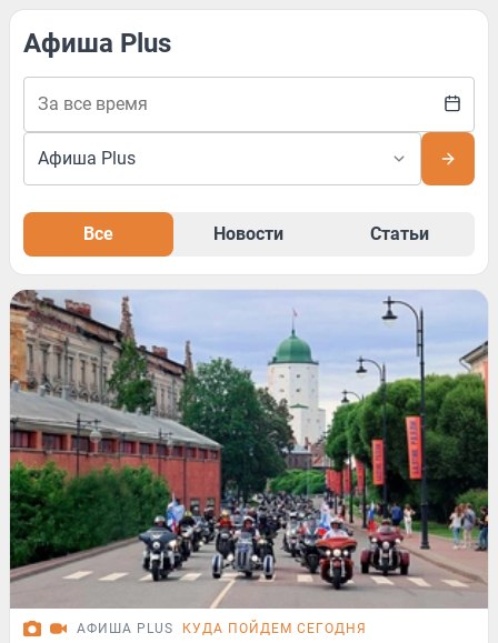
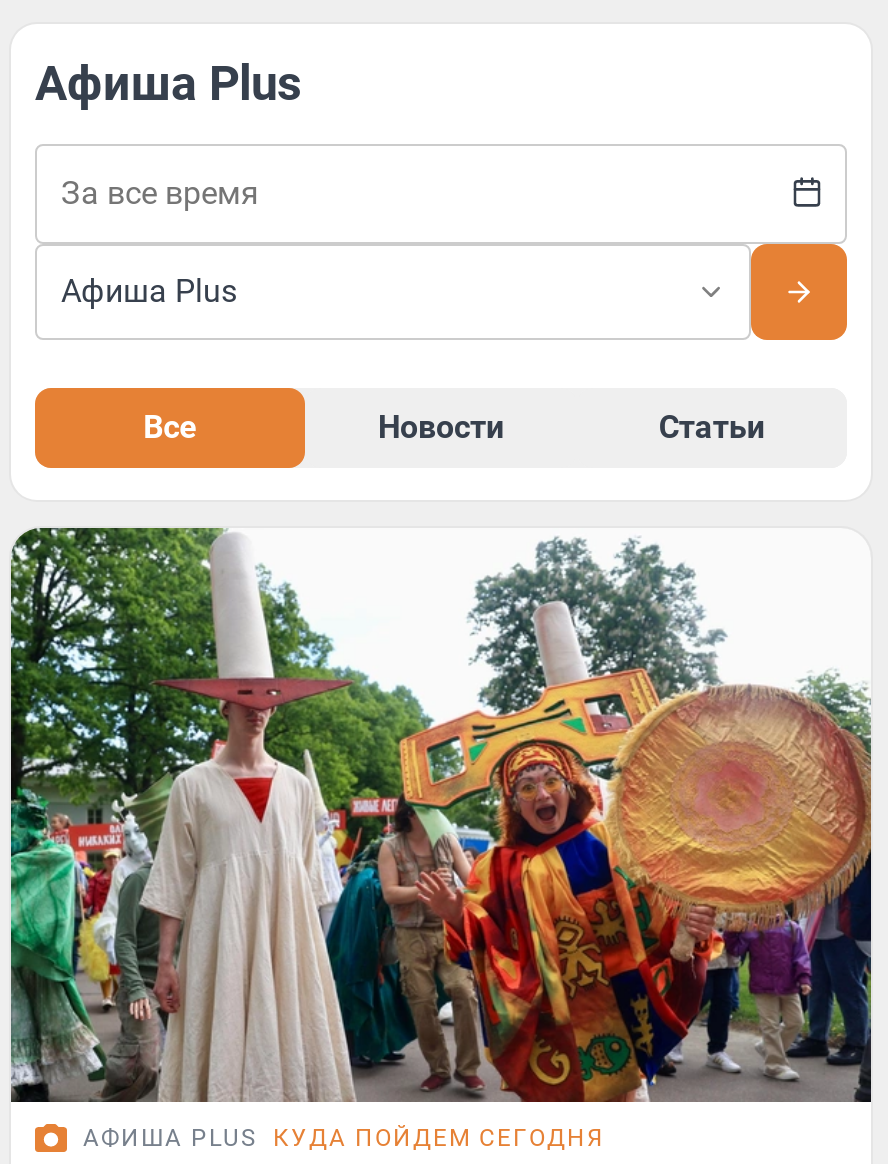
[9,290,489,607] [image] -> [9,526,873,1102] [image]

